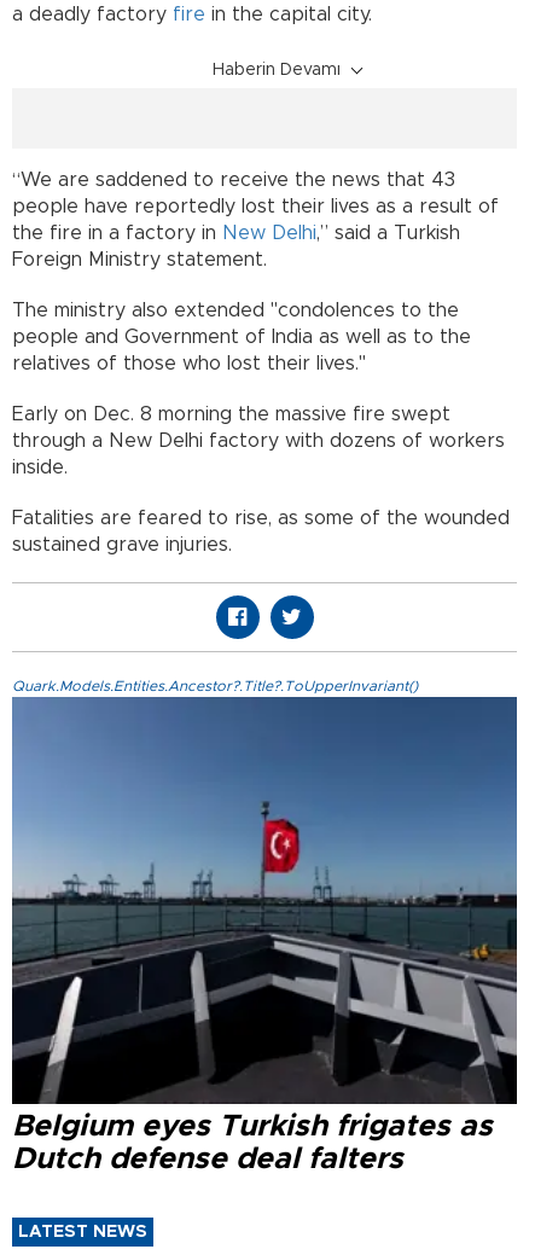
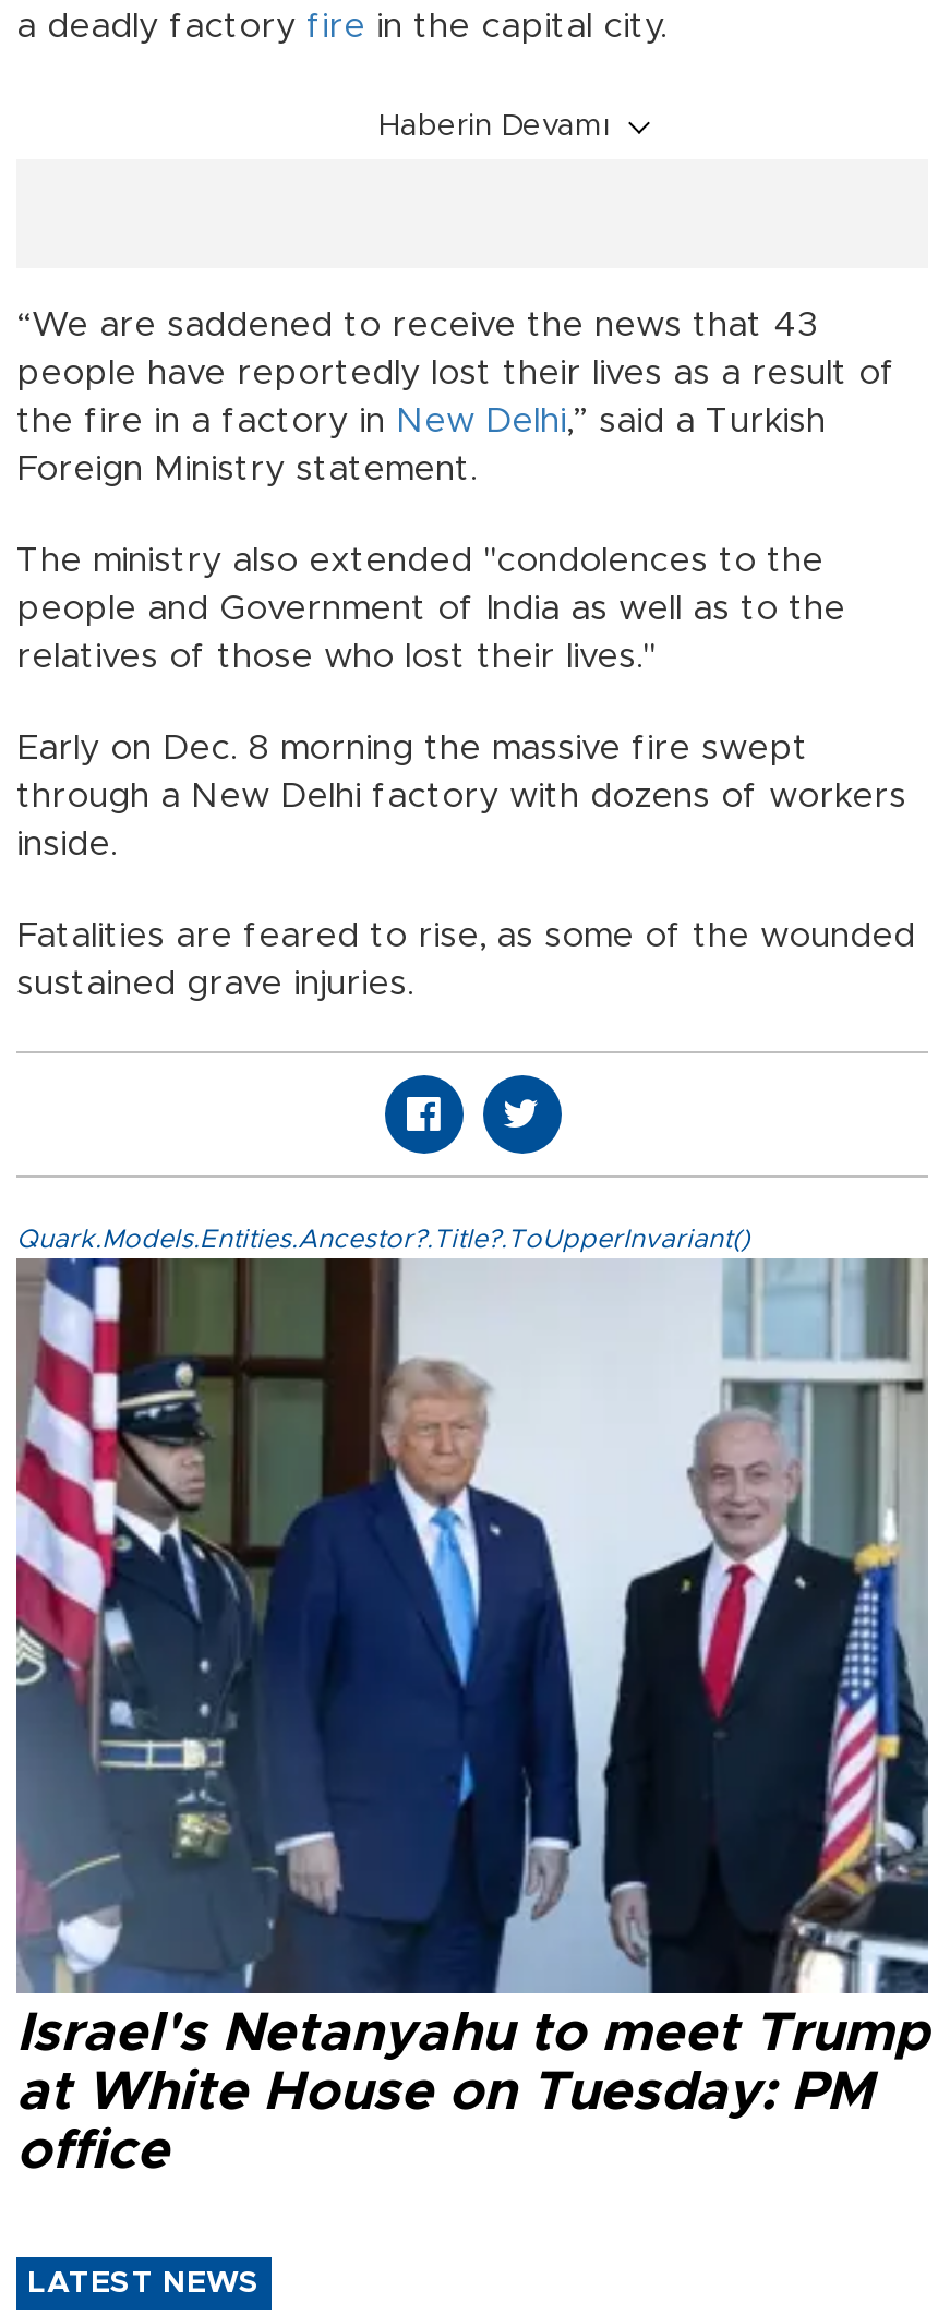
[12,696,517,1174] [image] | Belgium eyes Turkish frigates as | Dutch defense deal falters -> [14,1256,928,2178] [image] | Israel's Netanyahu to meet Trump | at White House on Tuesday: PM | office

